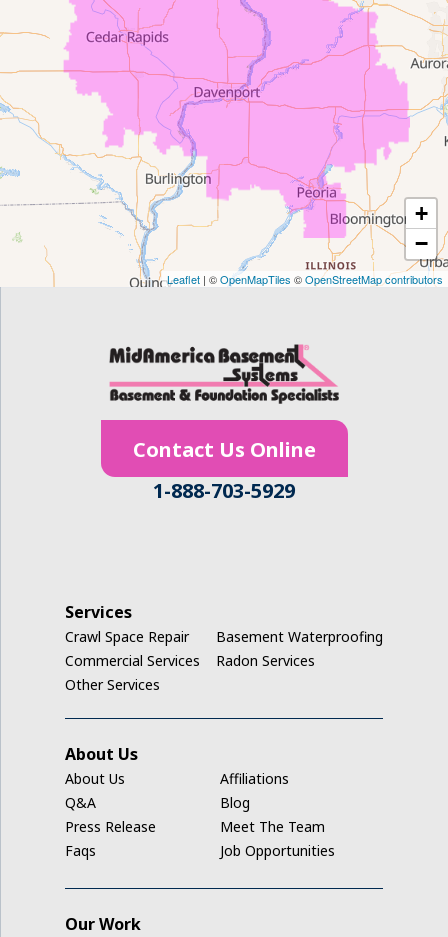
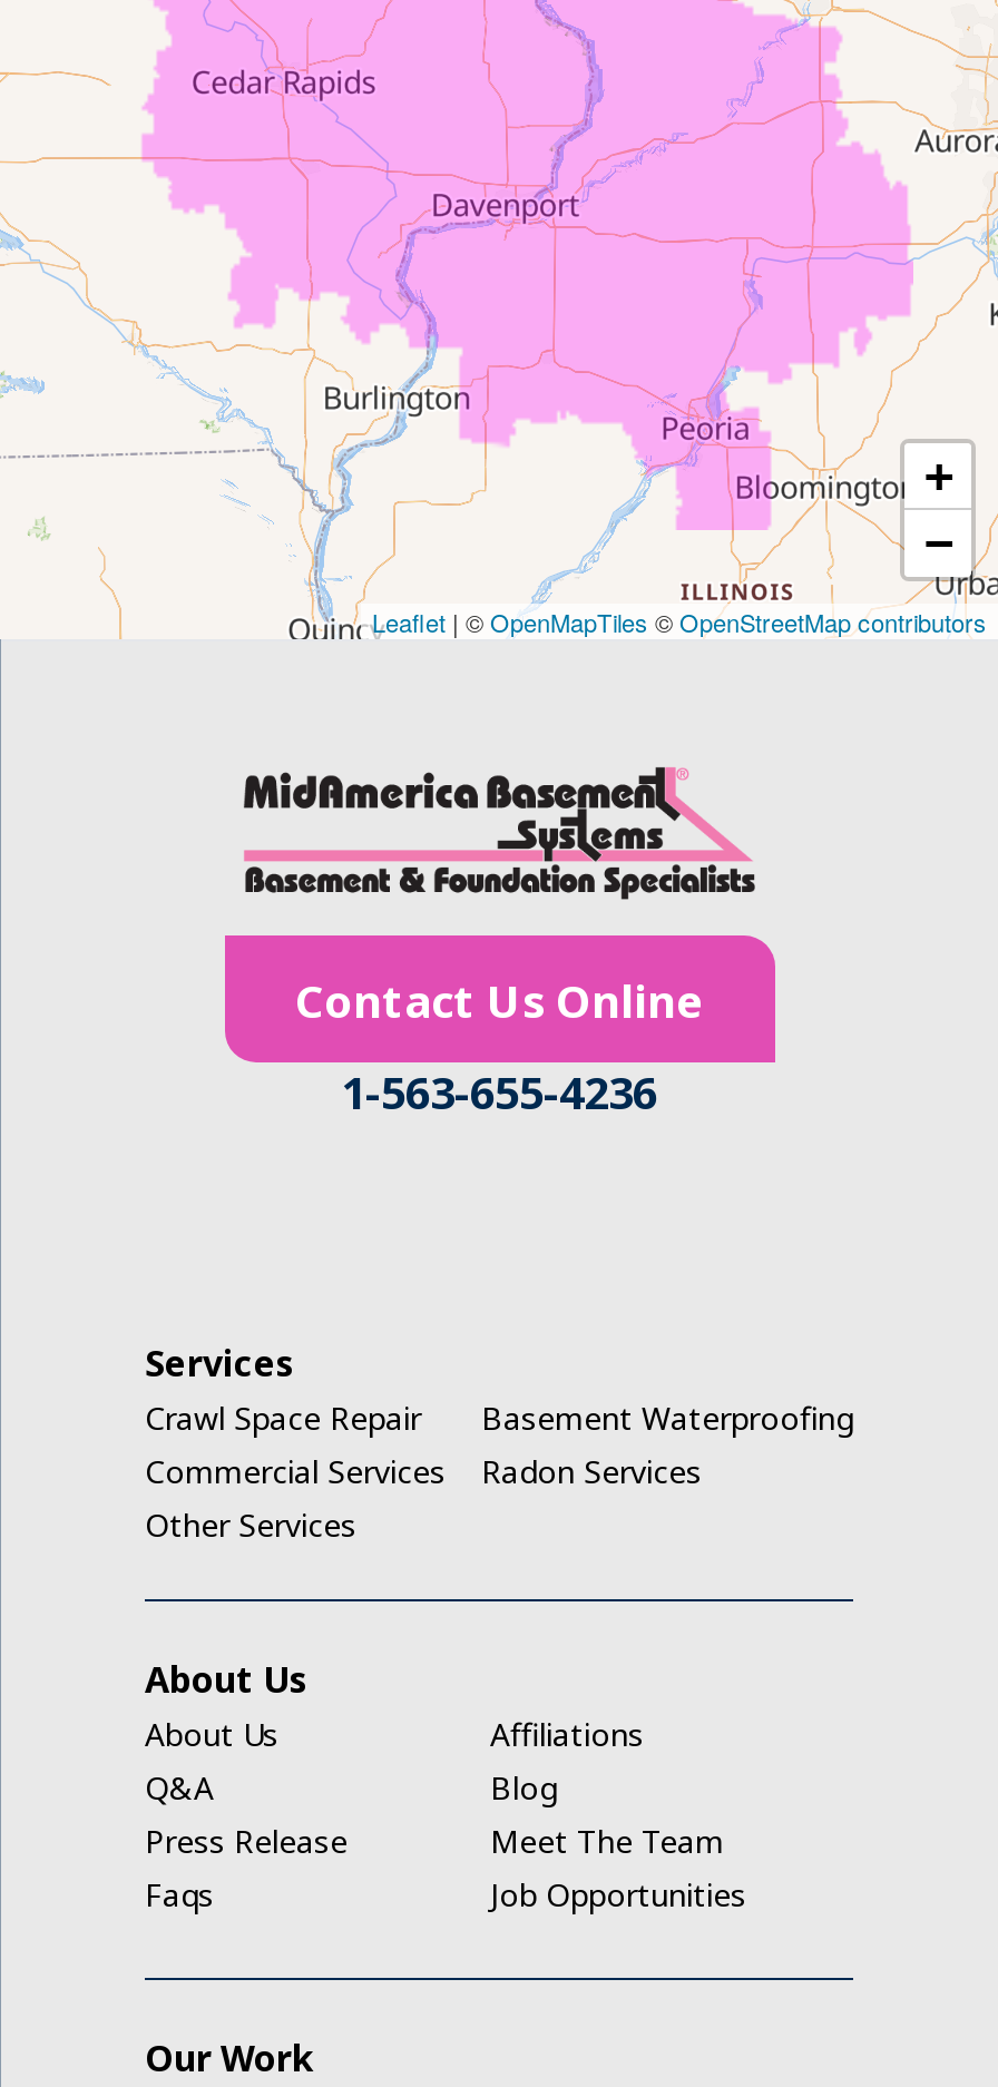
[153,477,295,504] 1-888-703-5929 -> [341,1062,657,1123] 1-563-655-4236

